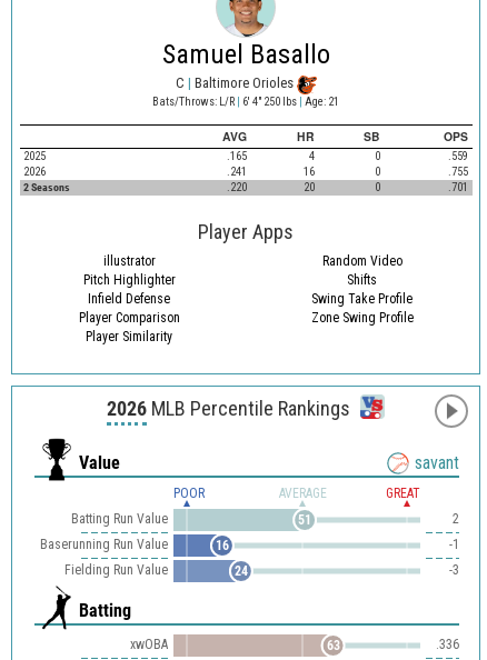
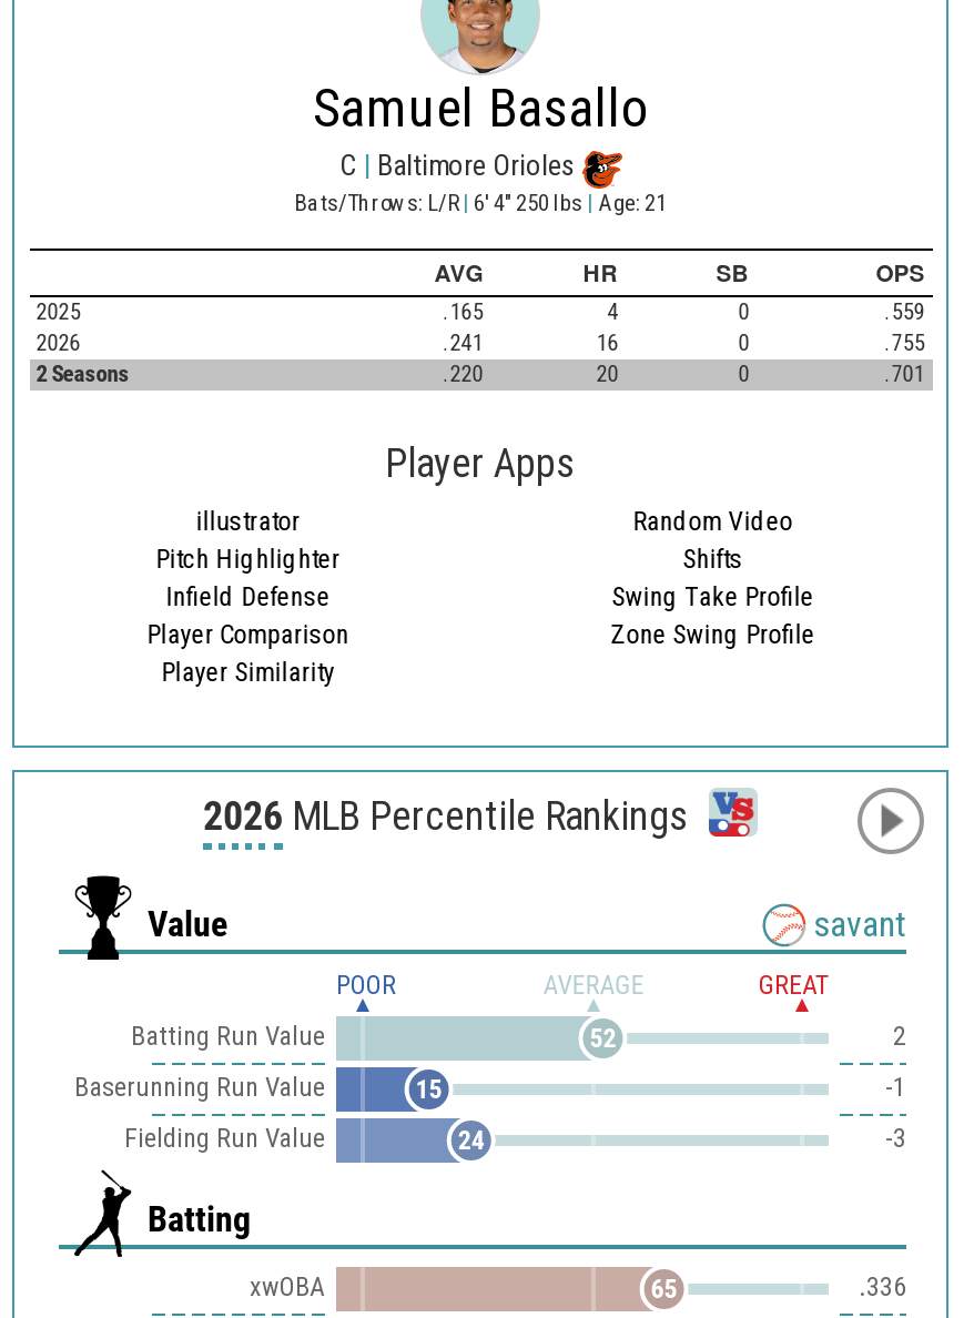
[298,512,311,528] 51 -> [590,1023,616,1054] 52
[216,538,229,554] 16 -> [416,1074,442,1105] 15
[326,638,340,654] 63 -> [651,1274,677,1305] 65

